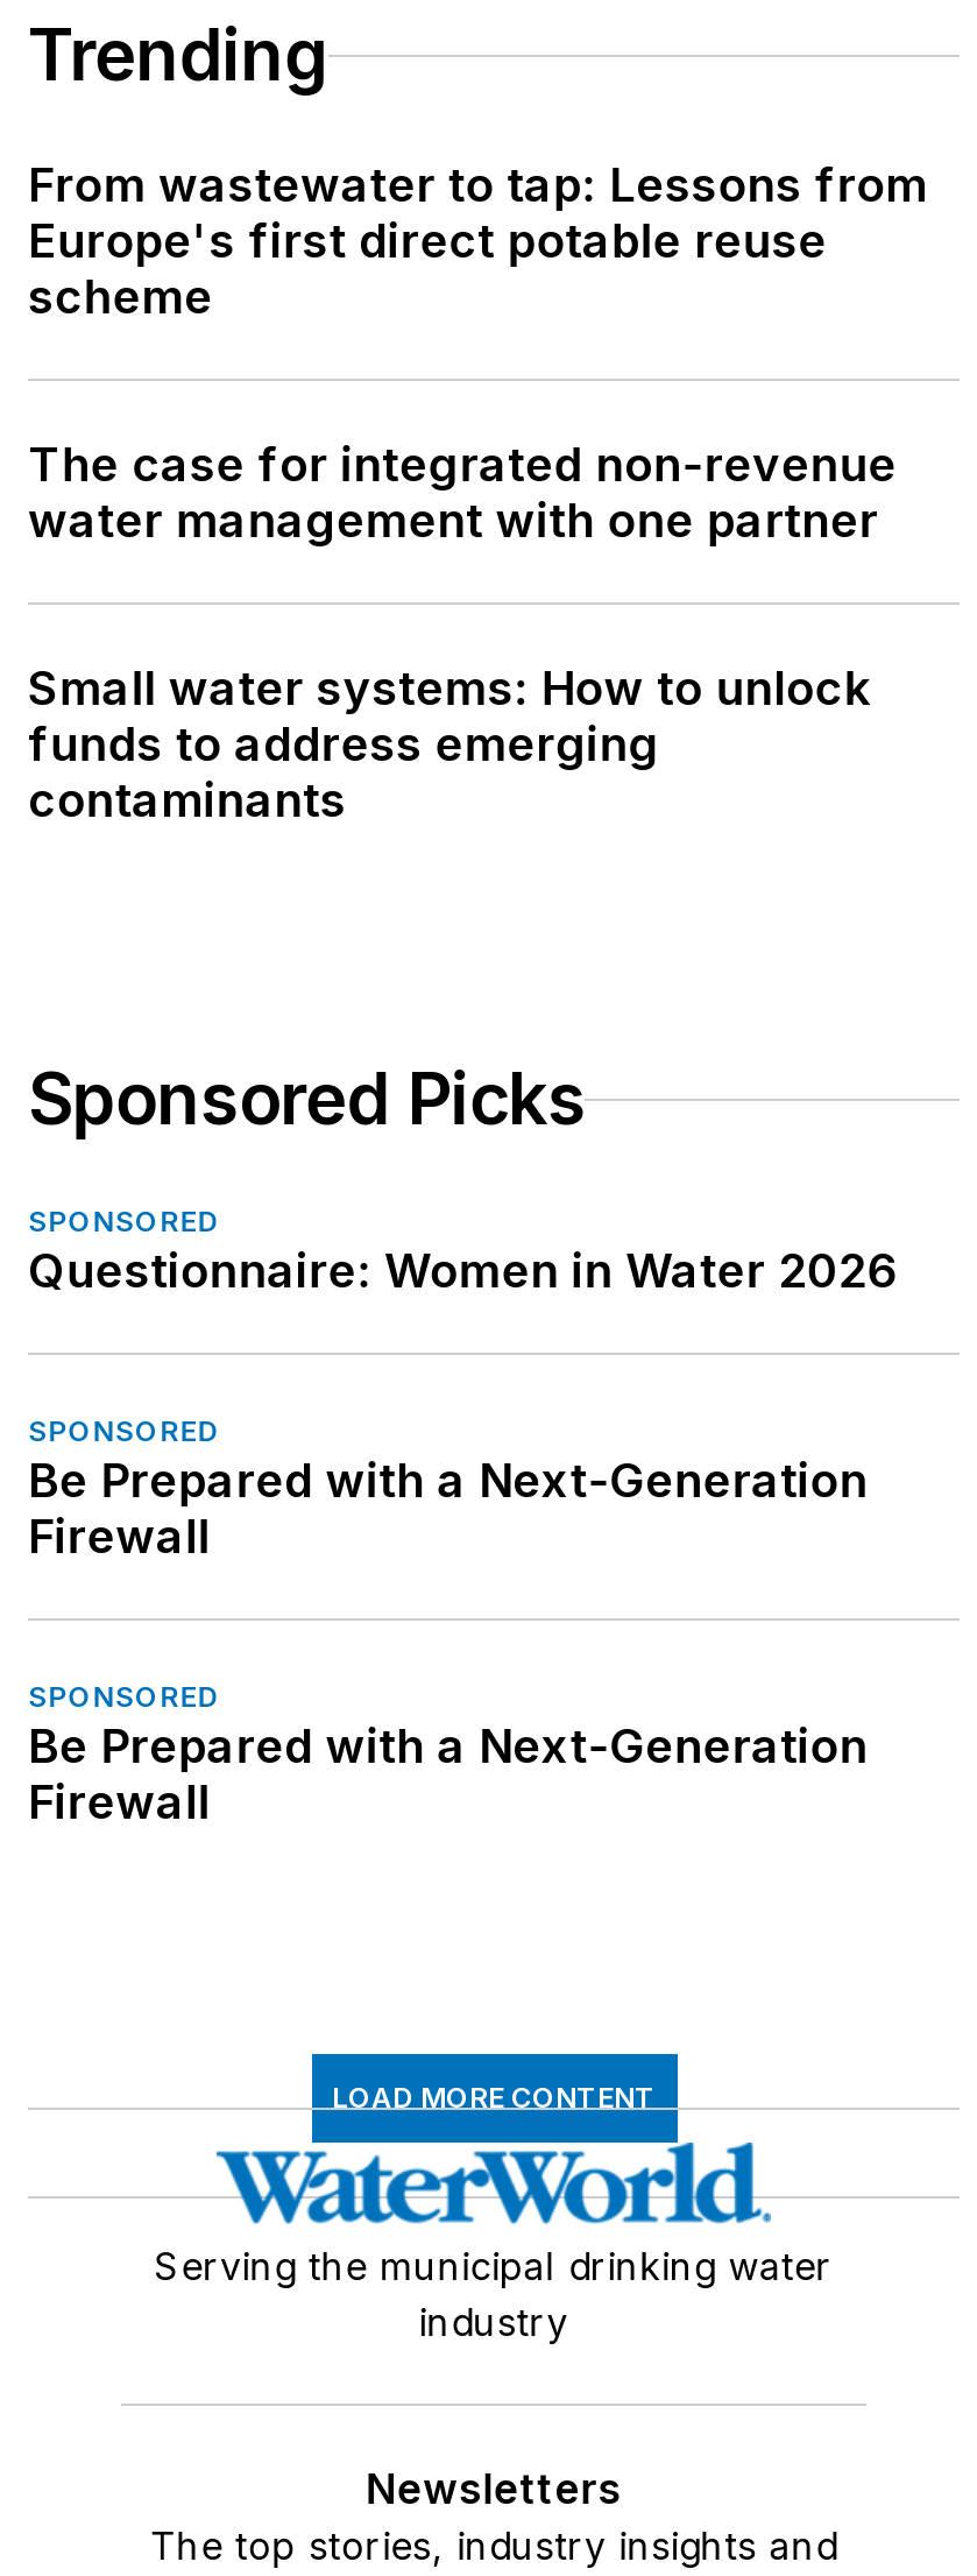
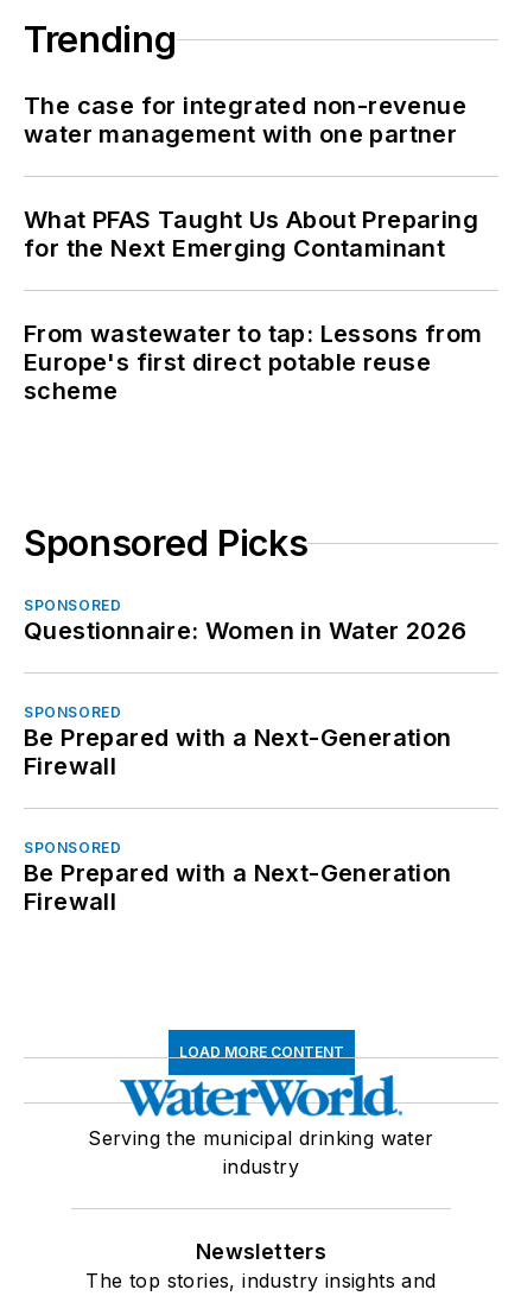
none -> [24,206,478,263] What PFAS Taught Us About Preparing | for the Next Emerging Contaminant
moved [28,158,928,326] -> [24,320,482,405]: From wastewater to tap: Lessons from | Europe's first direct potable reuse | scheme
moved [28,437,897,549] -> [24,92,466,149]: The case for integrated non-revenue | water management with one partner
[28,661,870,829] Small water systems: How to unlock | funds to address emerging | contaminants -> none

